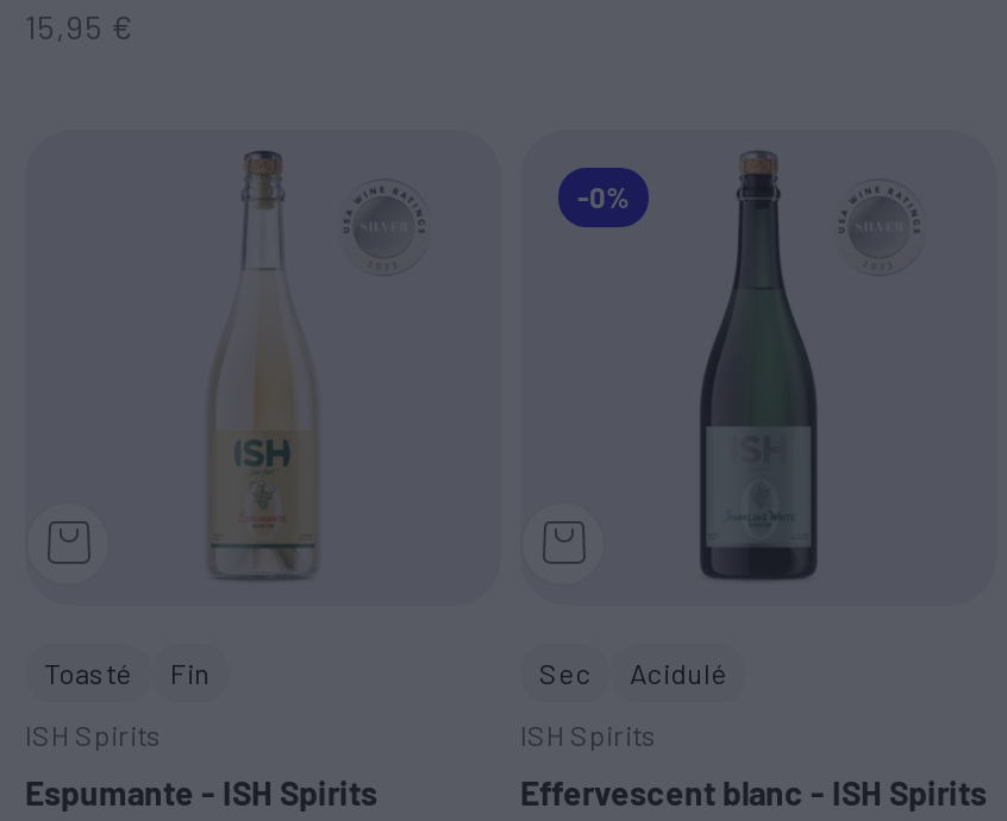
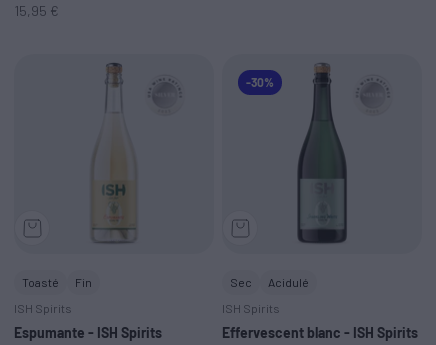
[577,179,630,213] -0% -> [246,75,274,89] -30%

